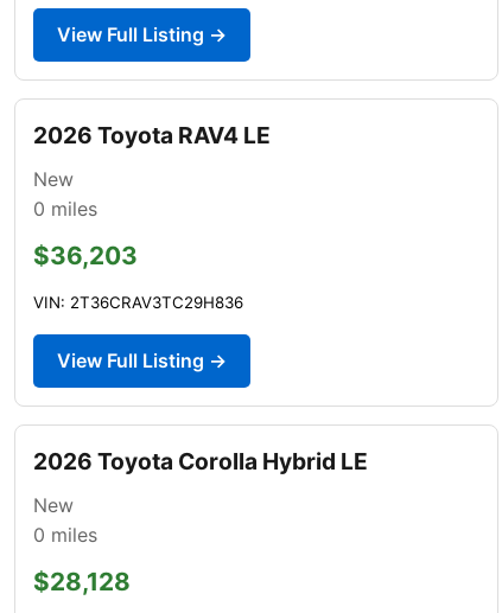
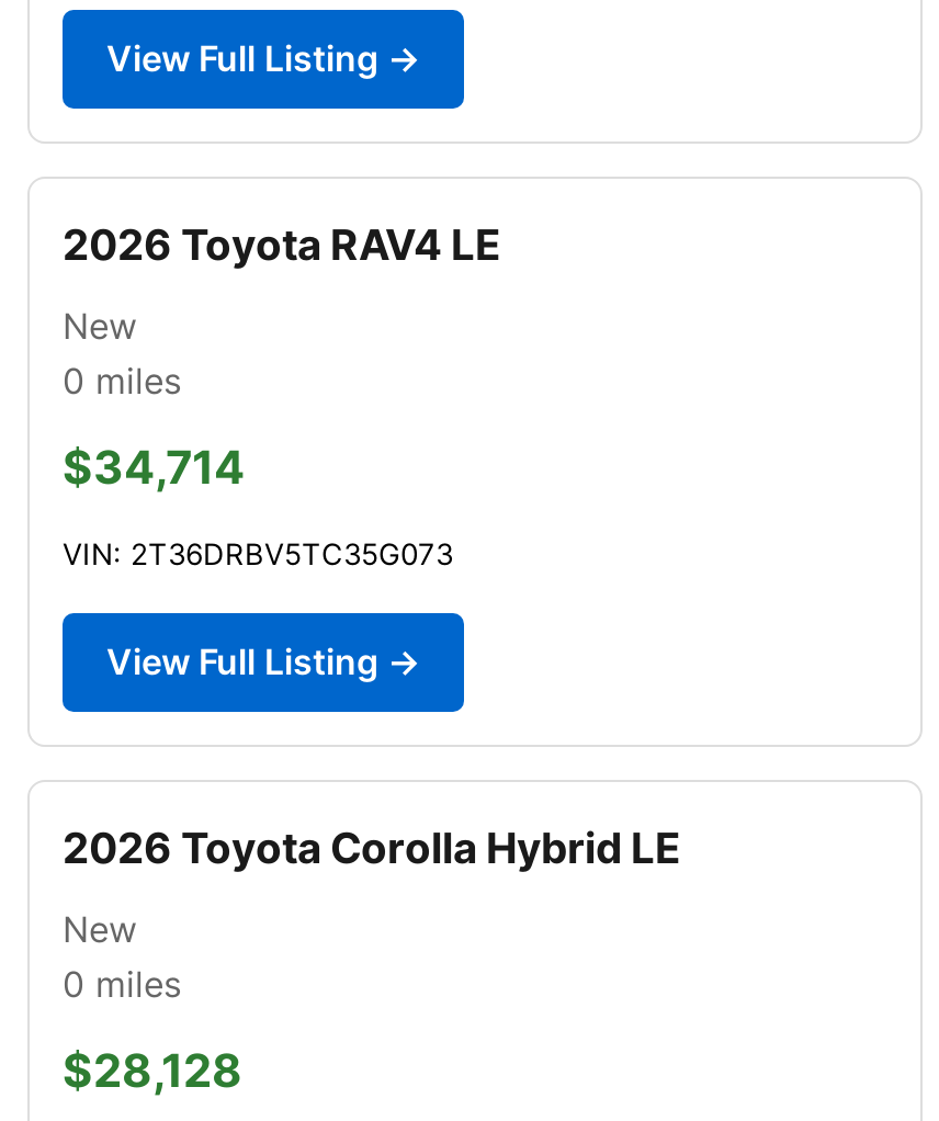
[33,241,138,270] $36,203 -> [63,440,245,494] $34,714
[33,293,243,312] VIN: 2T36CRAV3TC29H836 -> [63,536,453,571] VIN: 2T36DRBV5TC35G073

